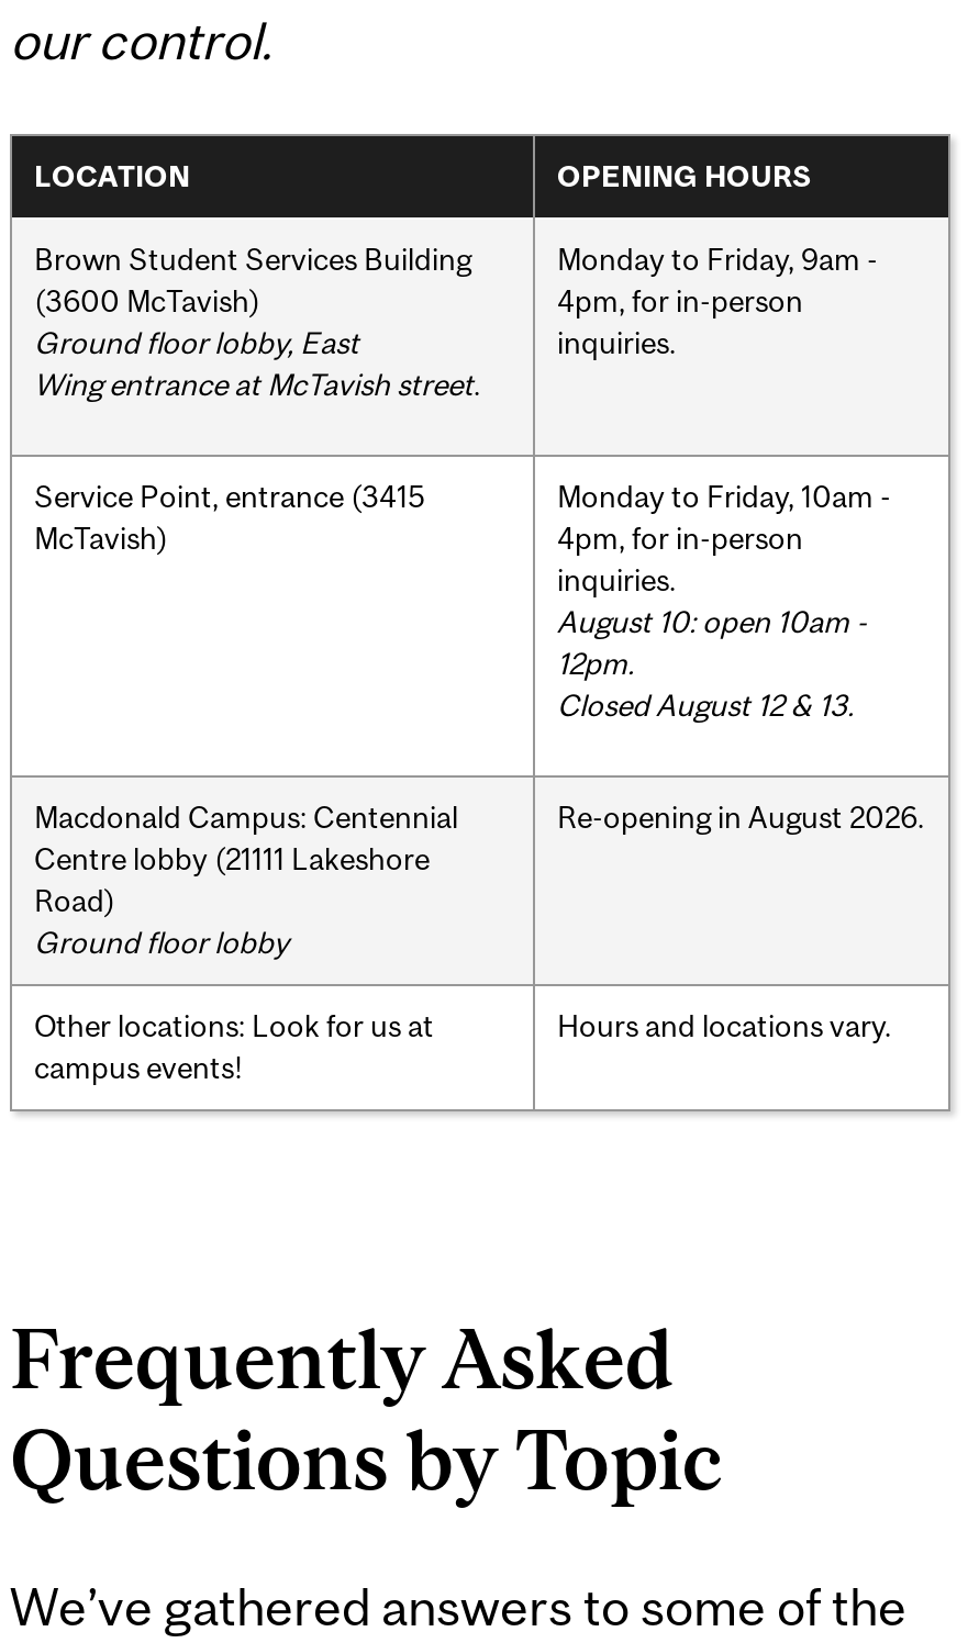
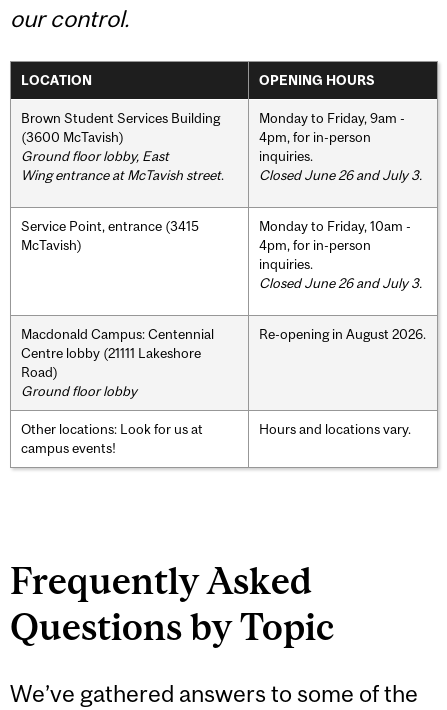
none -> [259,167,422,183] Closed June 26 and July 3.
[557,603,867,722] August 10: open 10am - | 12pm. | Closed August 12 & 13. -> [259,275,422,291] Closed June 26 and July 3.

